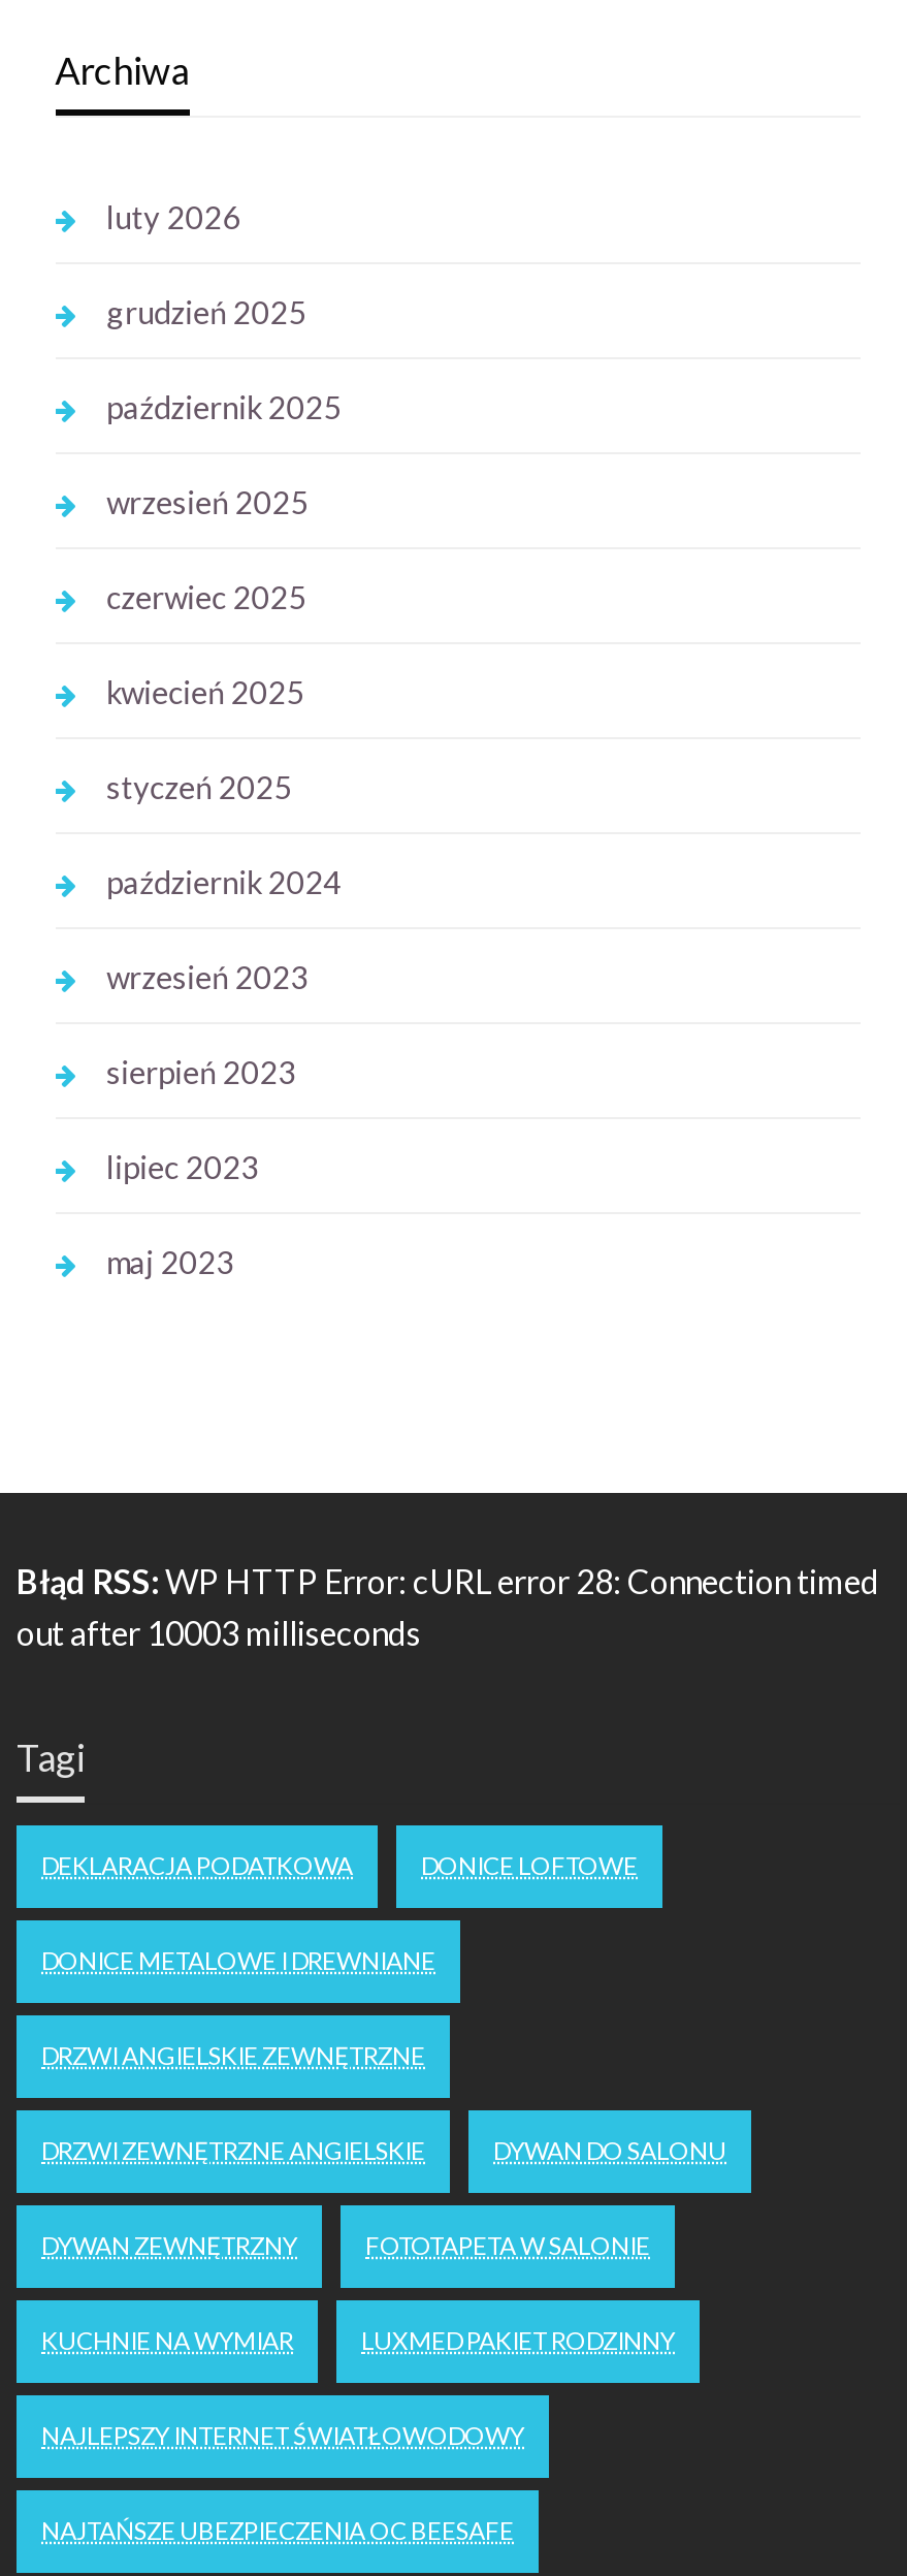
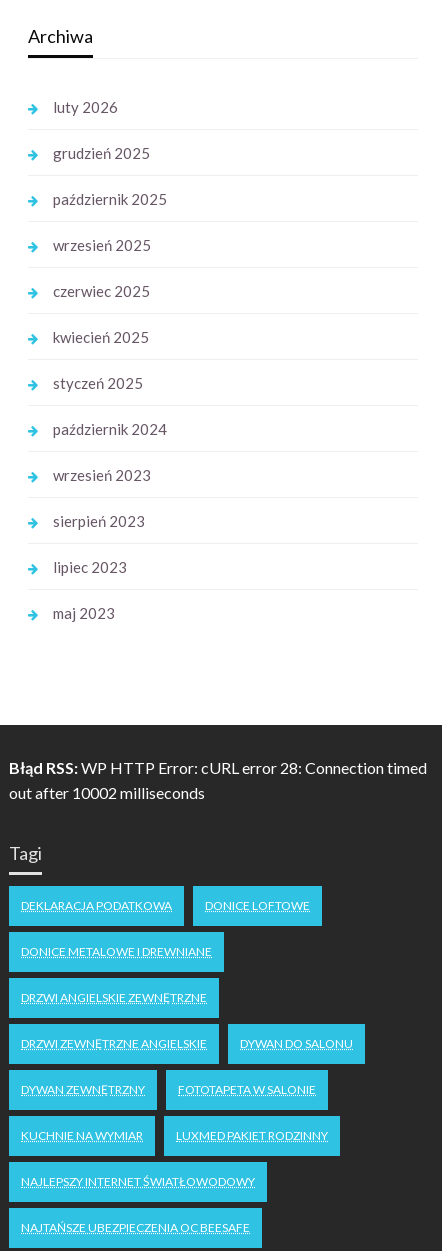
[17,1612,421,1652] out after 10003 milliseconds -> [9,783,205,802] out after 10002 milliseconds

